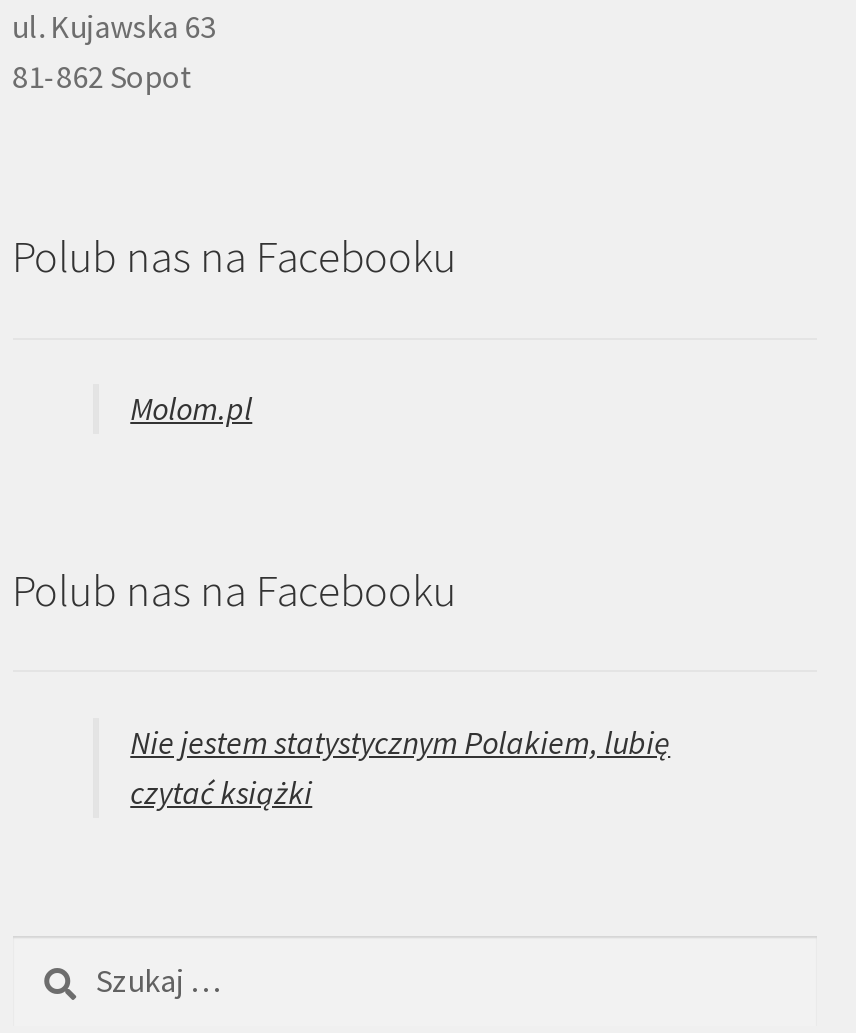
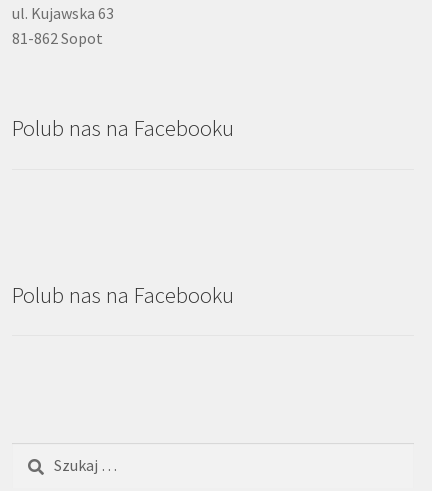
[130,389,252,429] Molom.pl -> none
[130,722,670,812] Nie jestem statystycznym Polakiem, lubię | czytać książki -> none

